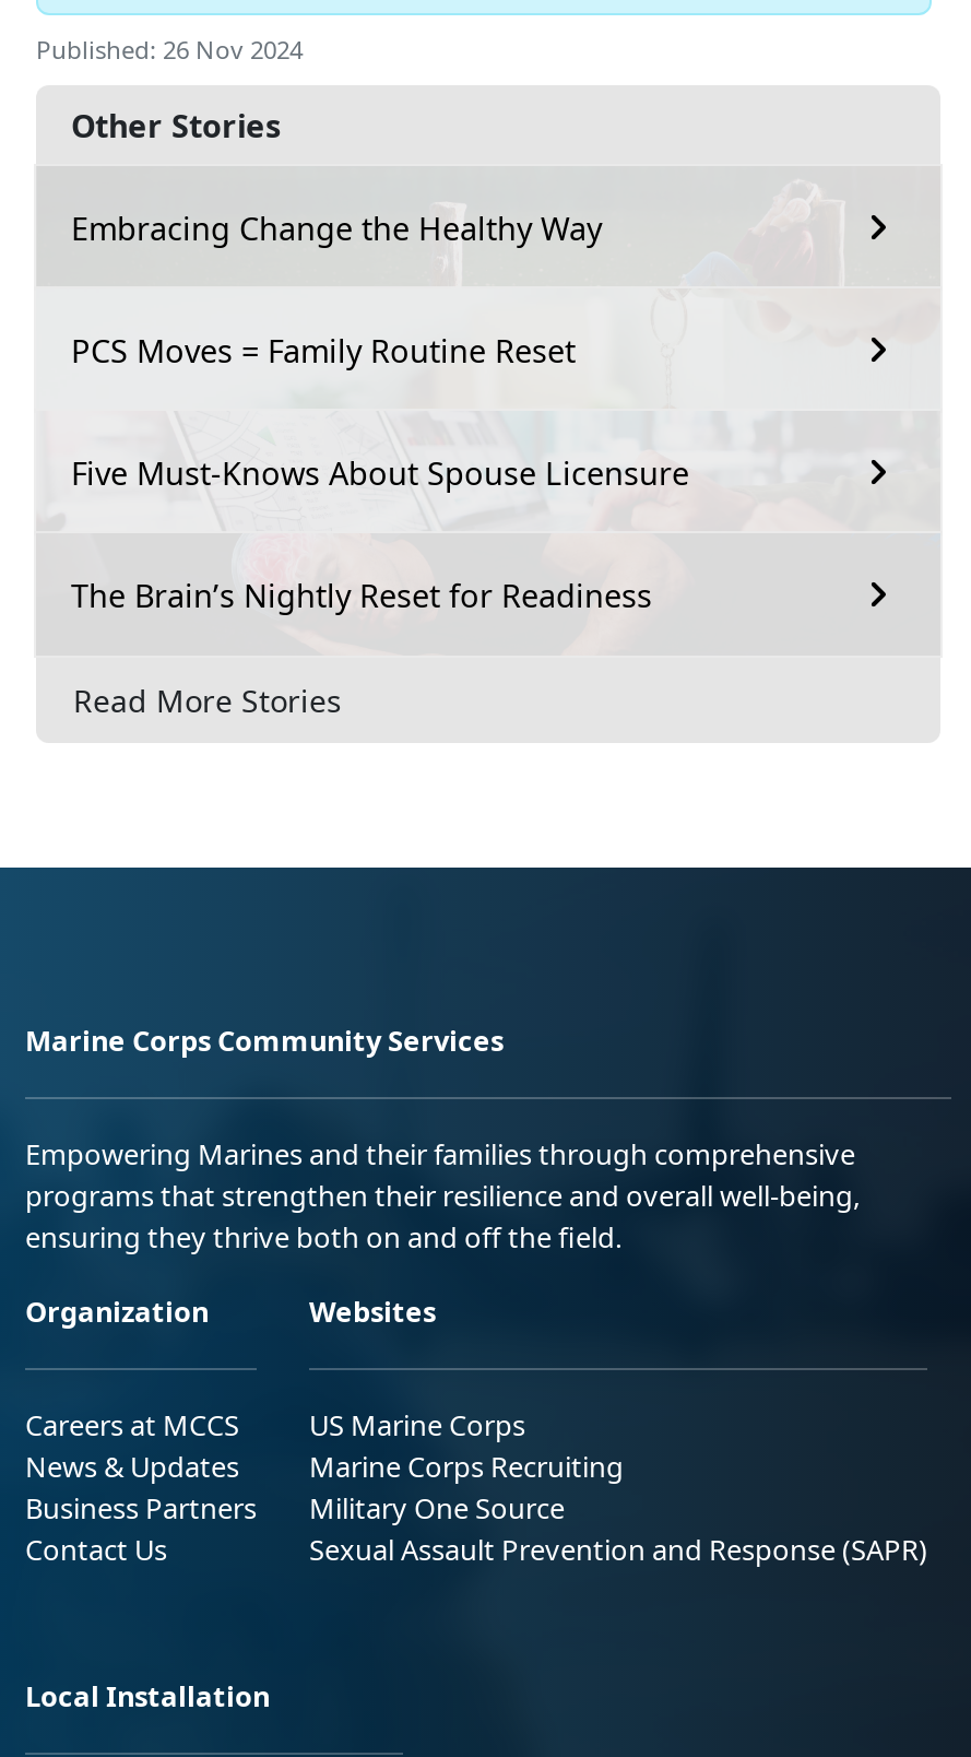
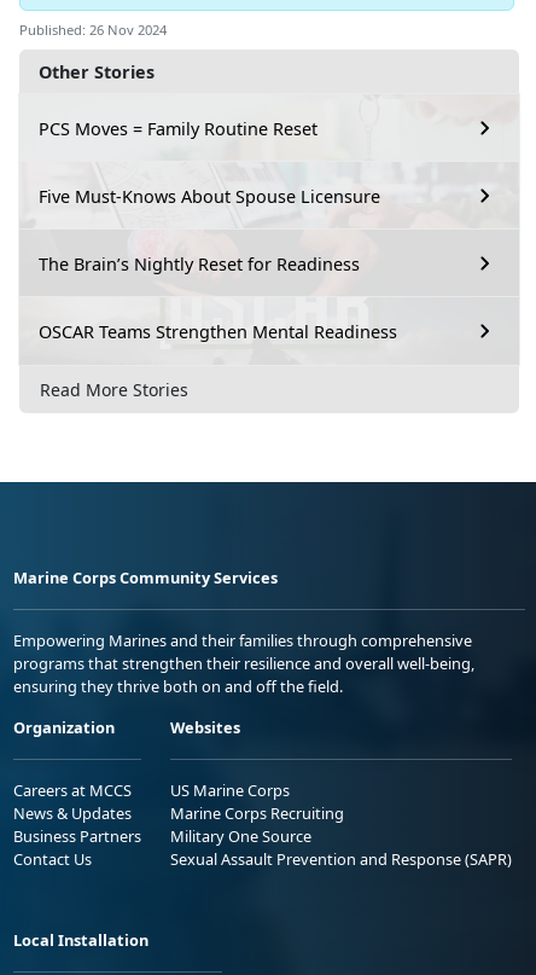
[71,207,602,249] Embracing Change the Healthy Way -> none
moved [71,330,689,616] -> [39,117,380,275]: PCS Moves = Family Routine Reset | Five Must-Knows About Spouse Licensure | The Brain’s Nightly Reset for Readiness
none -> [39,320,397,343] OSCAR Teams Strengthen Mental Readiness

